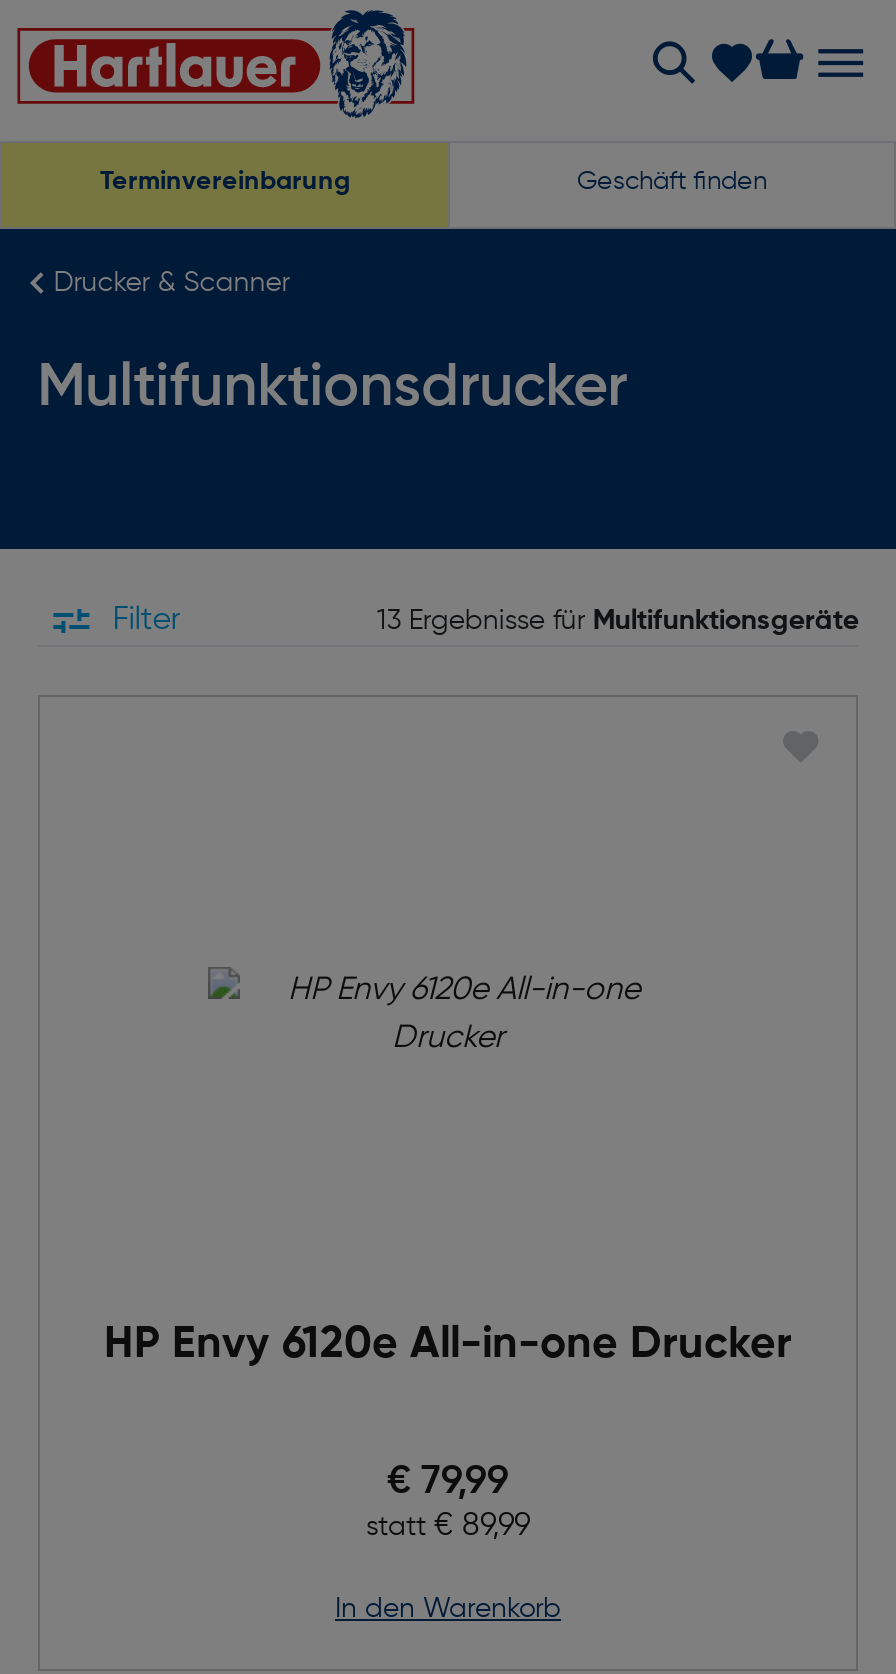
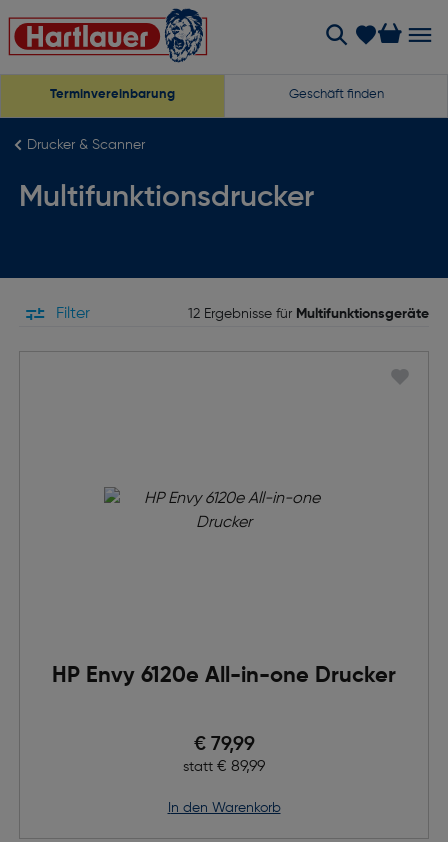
[377,606,859,634] 13 Ergebnisse für Multifunktionsgeräte -> [188,306,429,320] 12 Ergebnisse für Multifunktionsgeräte

